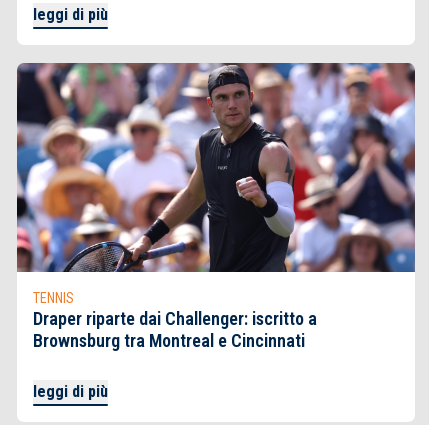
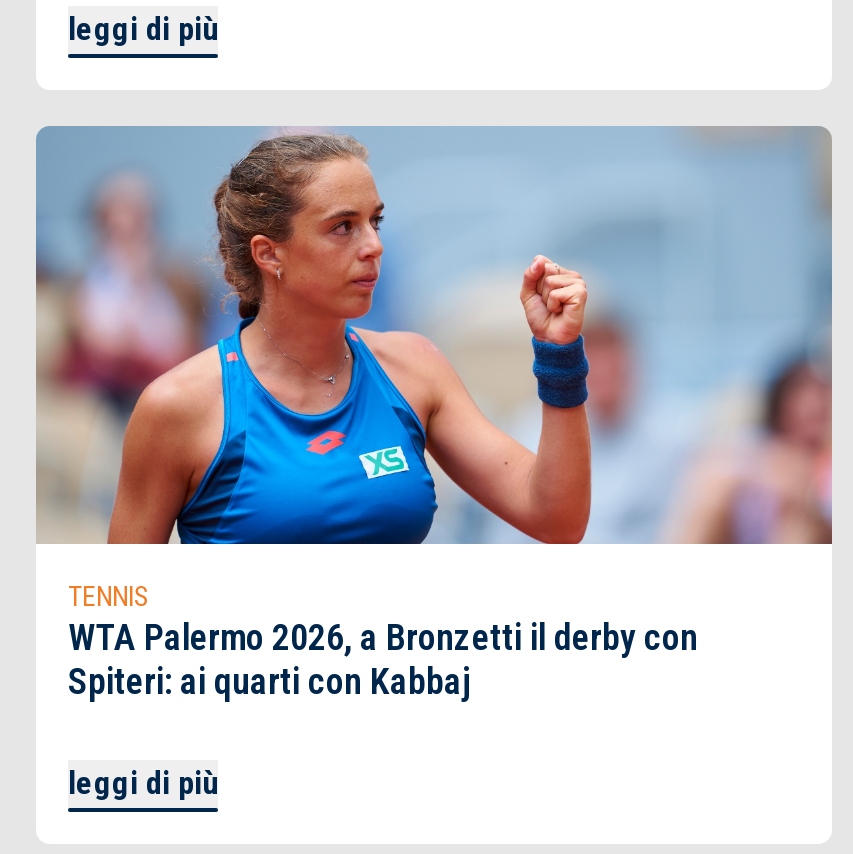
[16,62,416,351] [image] | Draper riparte dai Challenger: iscritto a | Brownsburg tra Montreal e Cincinnati -> [36,126,832,702] [image] | WTA Palermo 2026, a Bronzetti il derby con | Spiteri: ai quarti con Kabbaj

